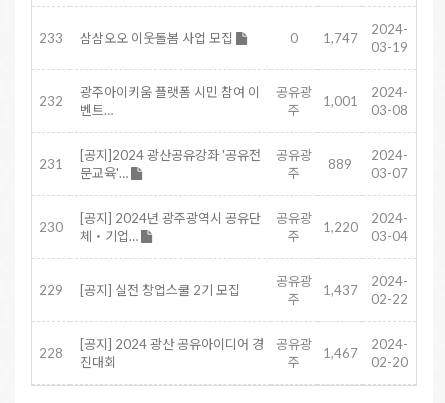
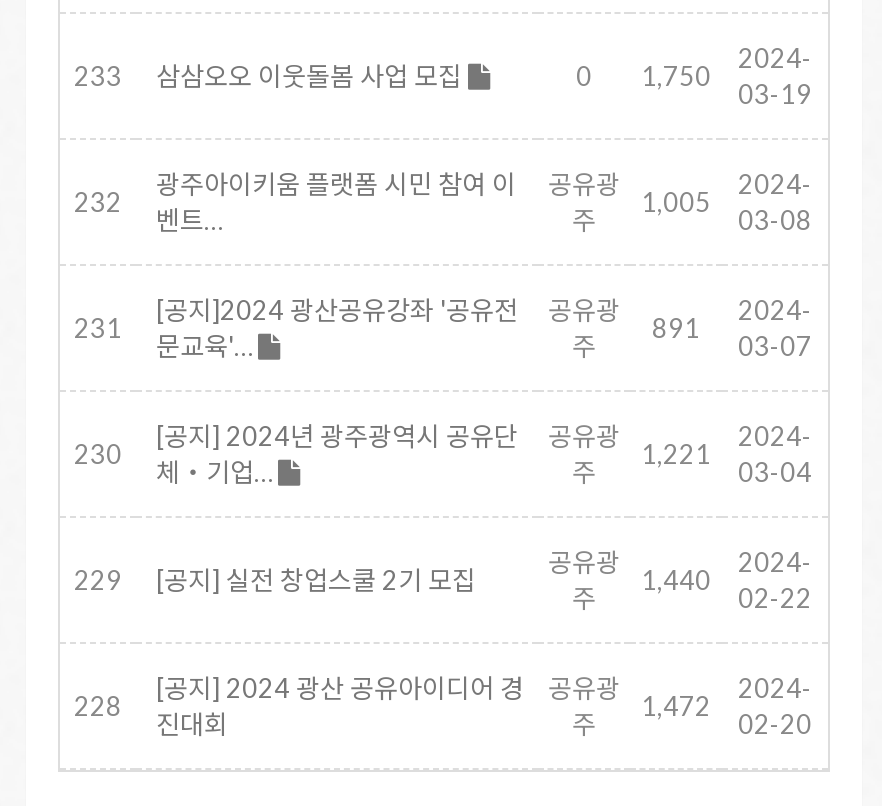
[290,30,357,46] 0 1,747 -> [576,60,711,92] 0 1,750
[322,93,357,109] 1,001 -> [641,186,711,218] 1,005
[328,156,352,172] 889 -> [652,312,700,344] 891
[322,219,357,235] 1,220 -> [641,438,711,470] 1,221
[322,282,357,298] 1,437 -> [641,564,711,596] 1,440
[322,345,357,361] 1,467 -> [641,690,711,722] 1,472

